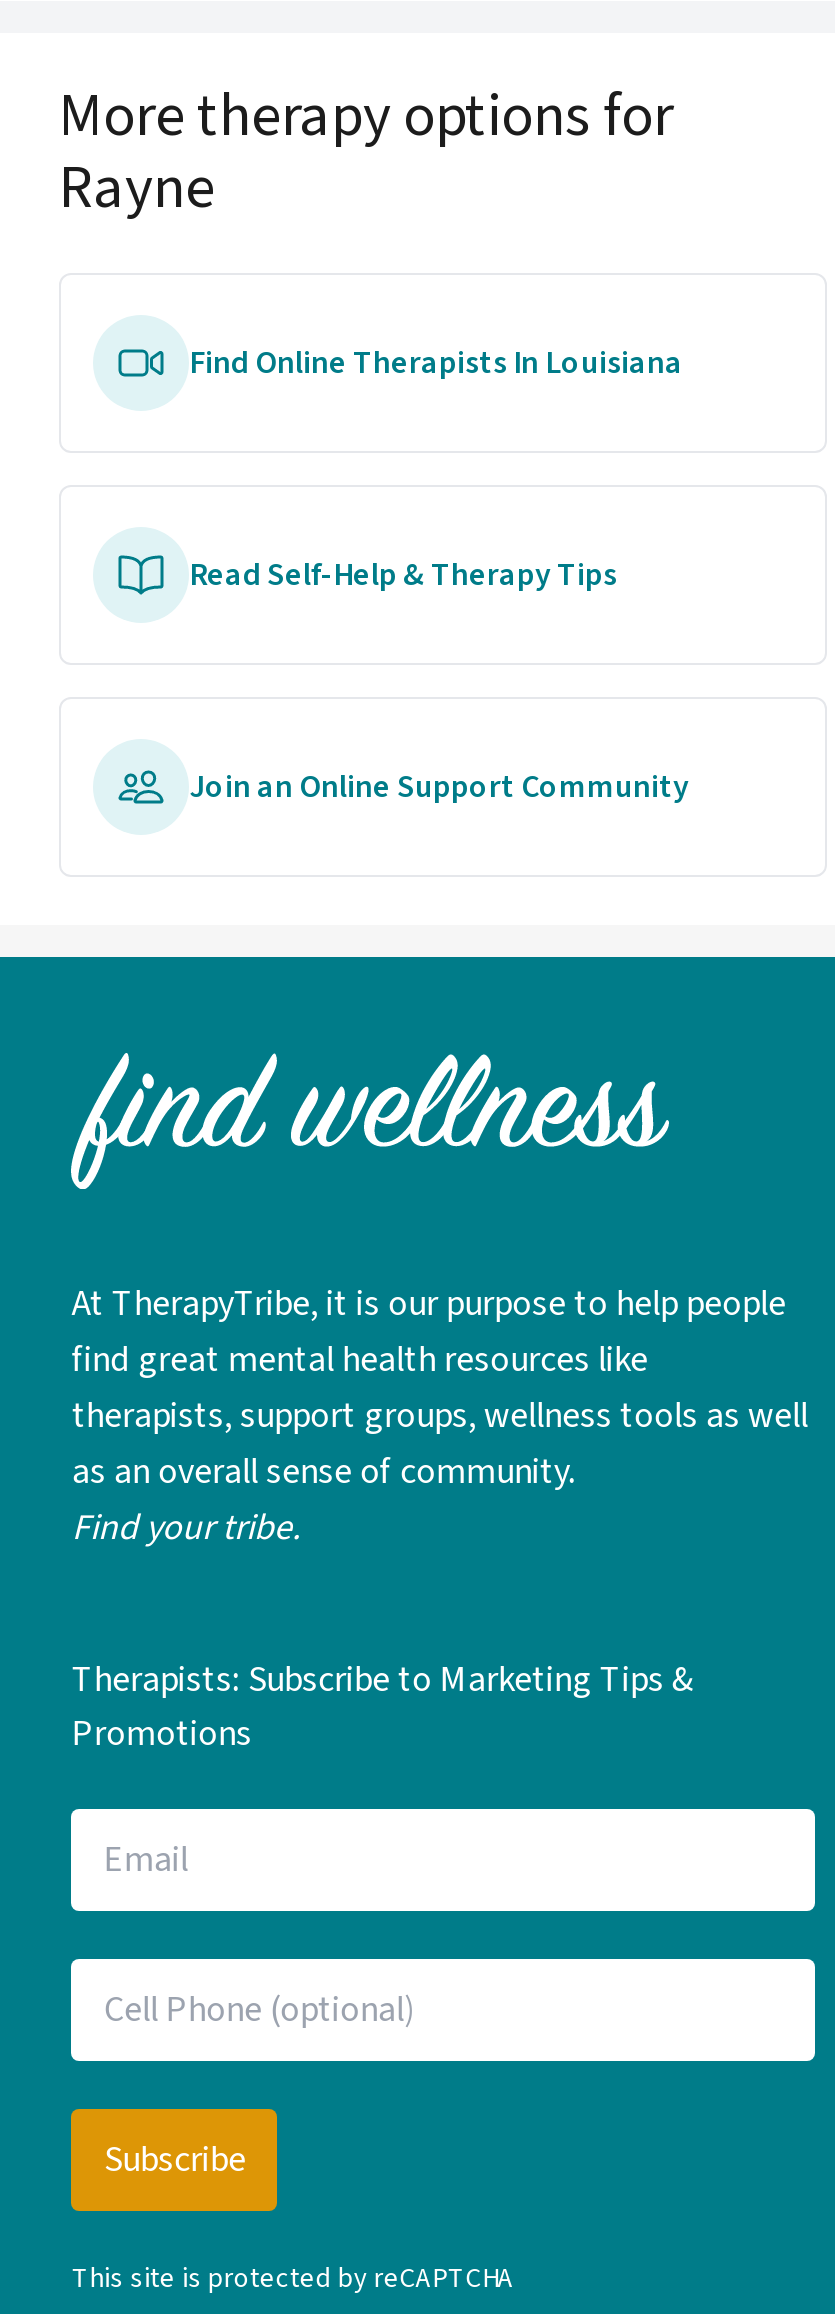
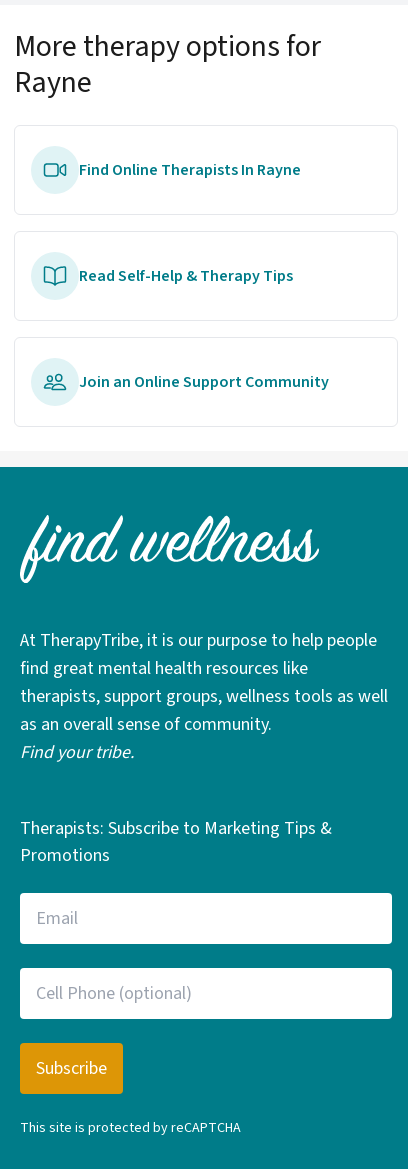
[189,340,683,384] Find Online Therapists In Louisiana -> [79,159,301,181] Find Online Therapists In Rayne

